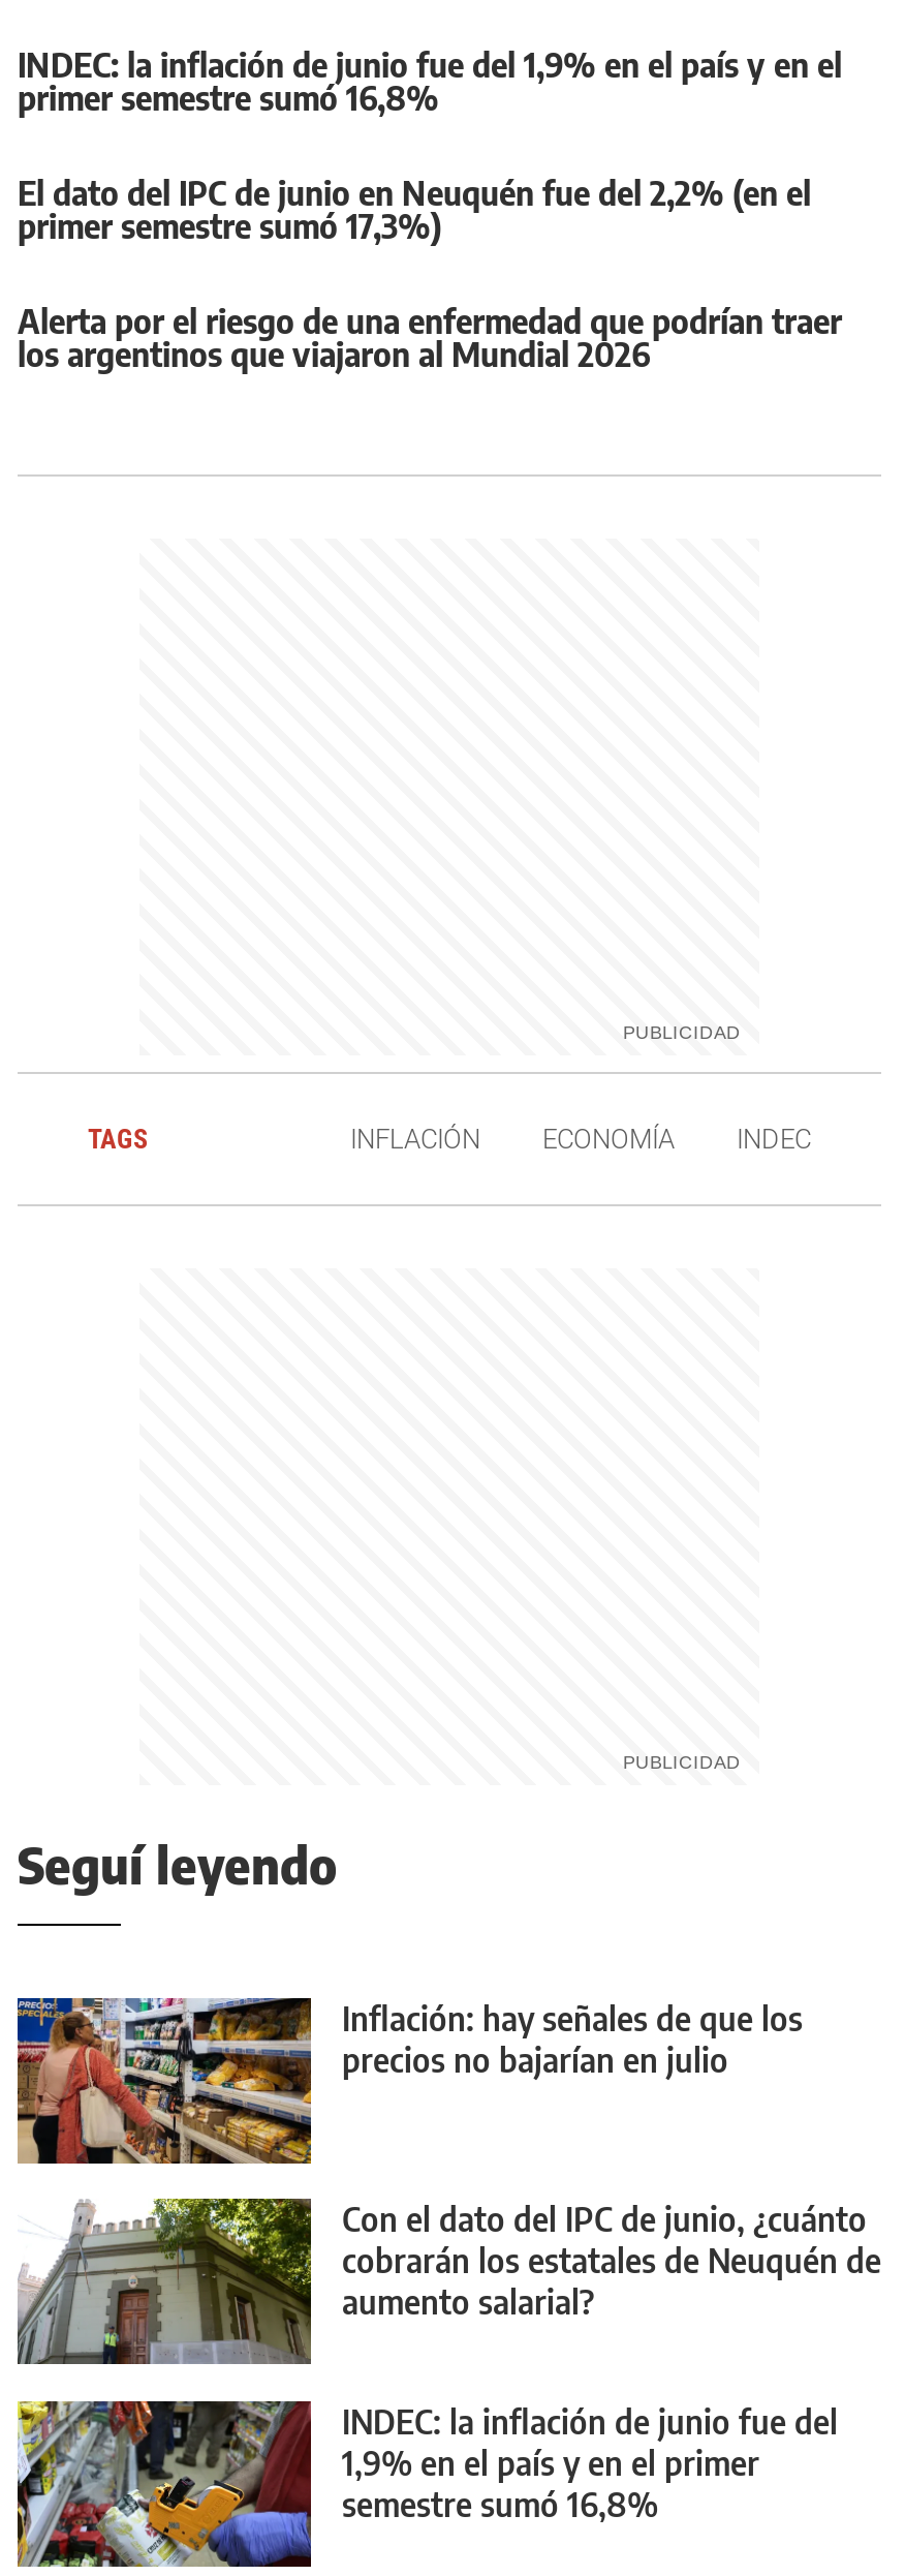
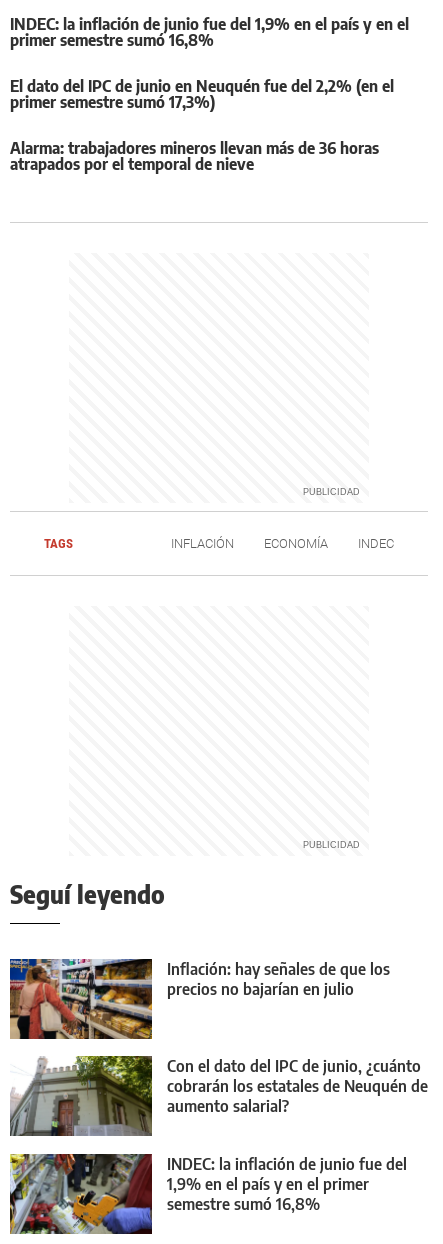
[18,301,842,375] Alerta por el riesgo de una enfermedad que podrían traer | los argentinos que viajaron al Mundial 2026 -> [10,138,379,174] Alarma: trabajadores mineros llevan más de 36 horas | atrapados por el temporal de nieve

